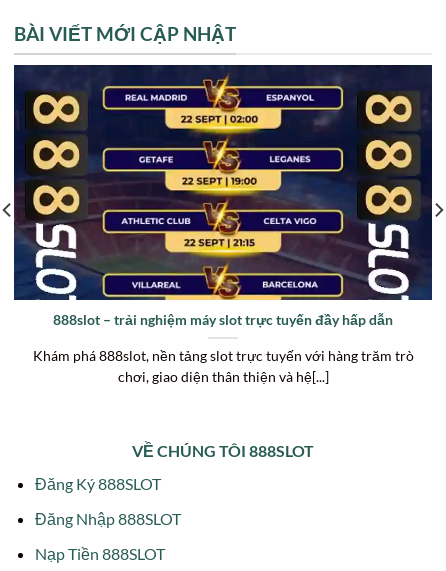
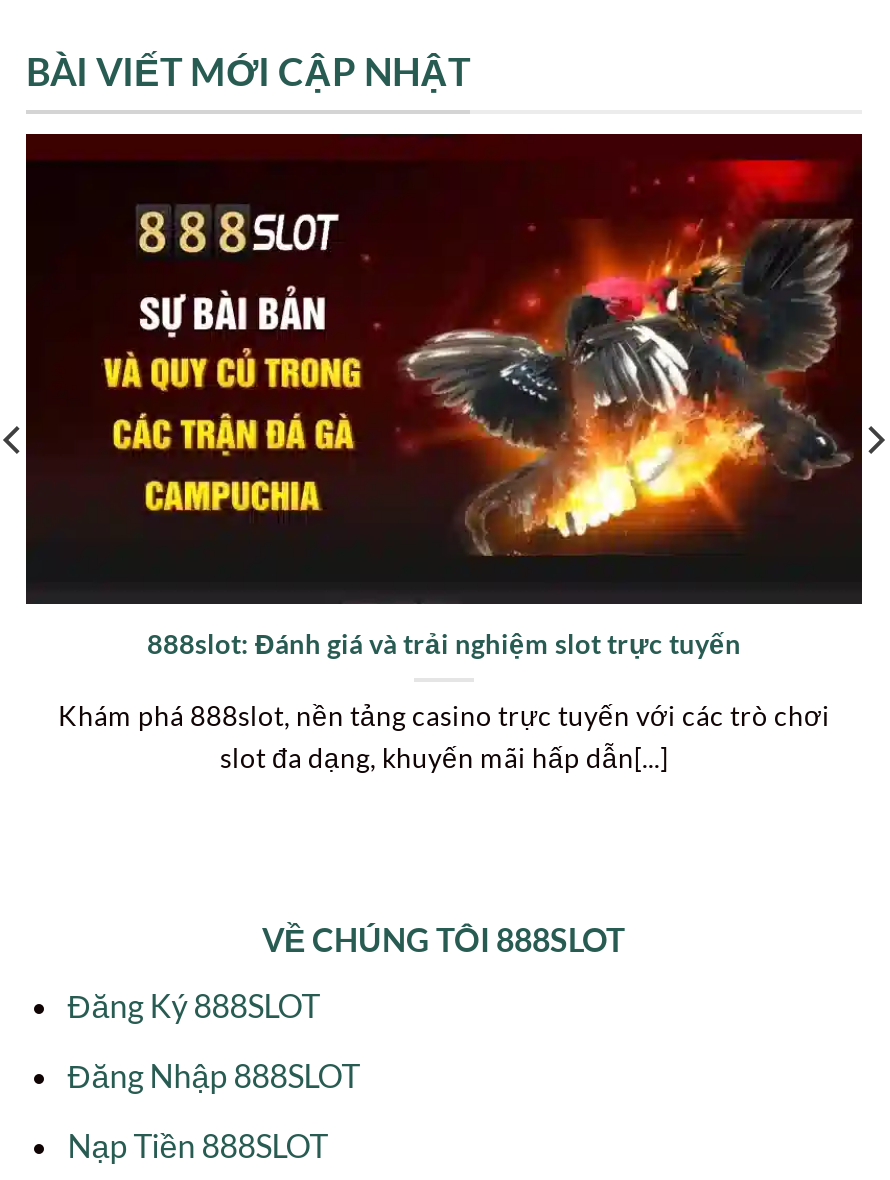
[14,65,432,328] [image] | 888slot – trải nghiệm máy slot trực tuyến đầy hấp dẫn -> [26,134,862,660] [image] | 888slot: Đánh giá và trải nghiệm slot trực tuyến
[32,348,413,385] Khám phá 888slot, nền tảng slot trực tuyến với hàng trăm trò | chơi, giao diện thân thiện và hệ[...] -> [58,700,830,774] Khám phá 888slot, nền tảng casino trực tuyến với các trò chơi | slot đa dạng, khuyến mãi hấp dẫn[...]

